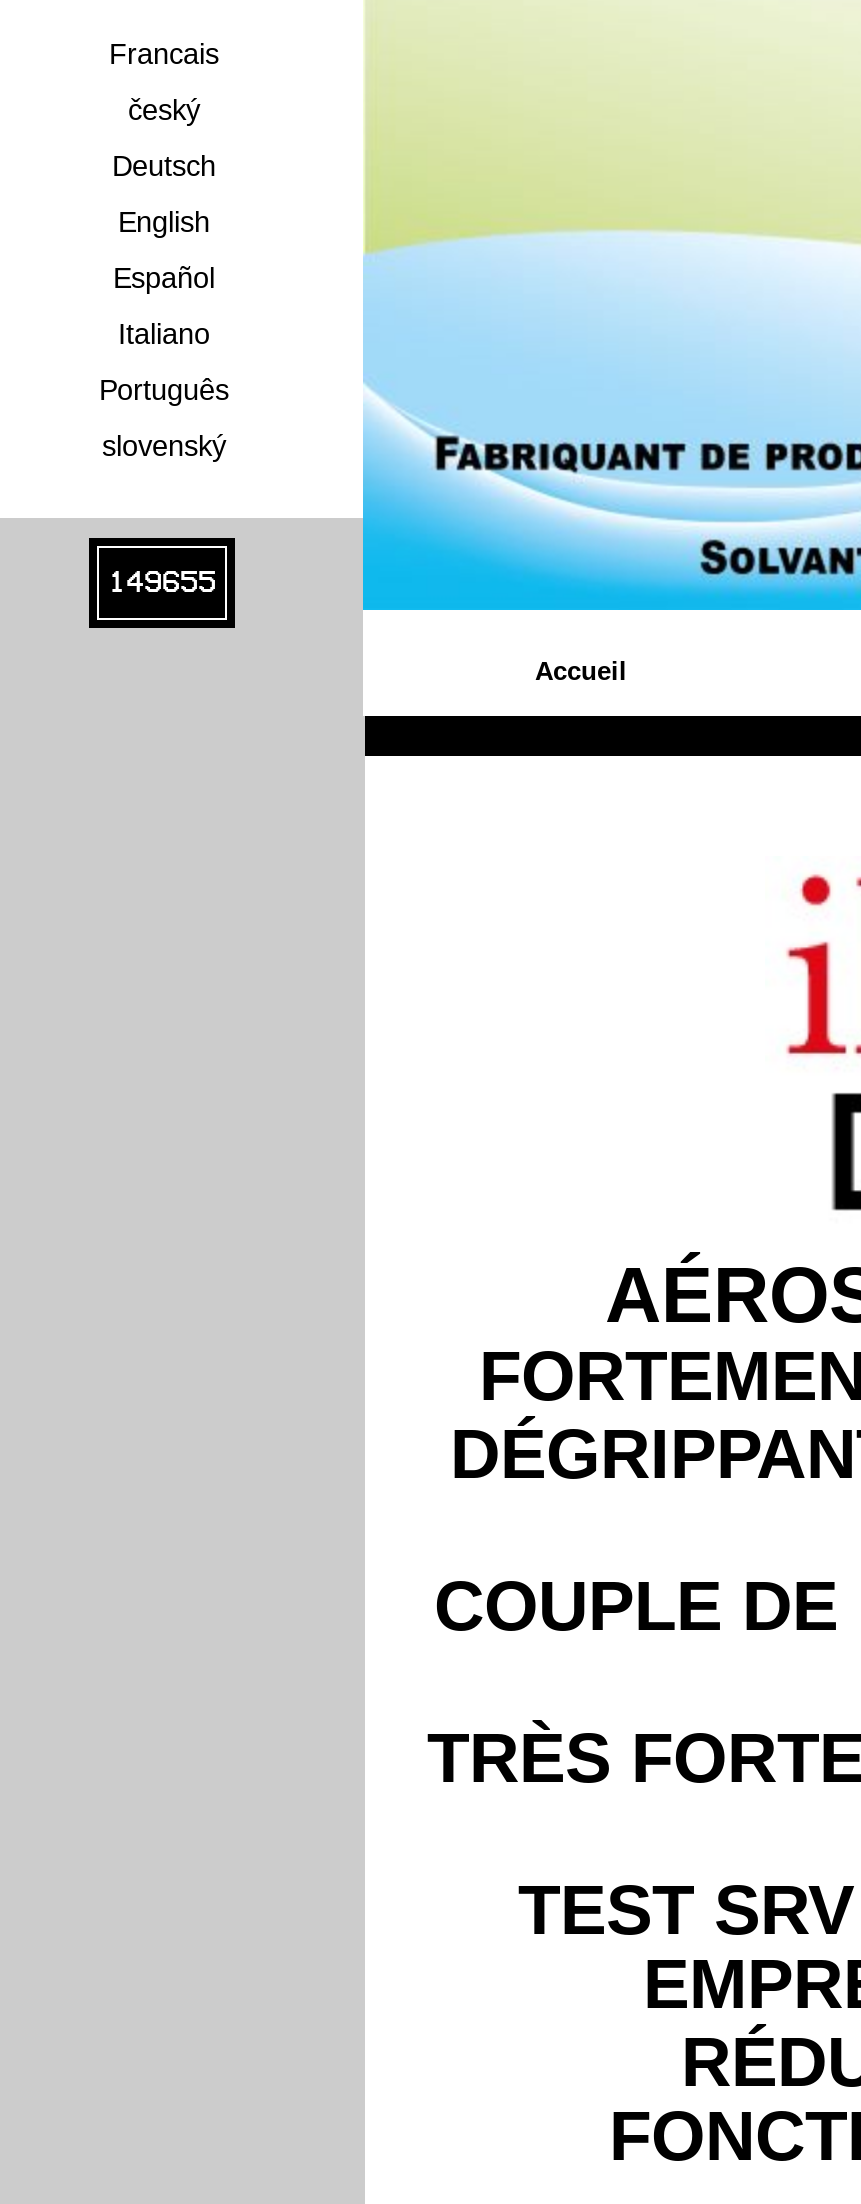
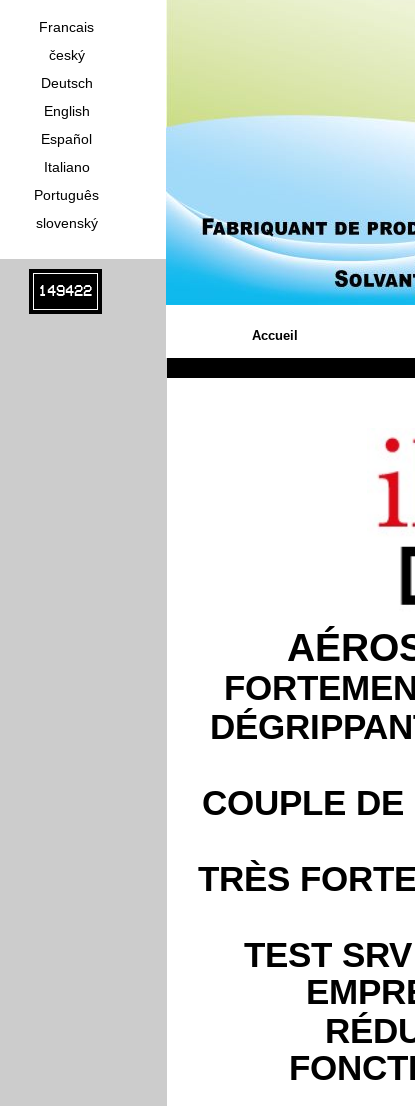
[108,567,216,595] 149655 -> [38,283,92,297] 149422

